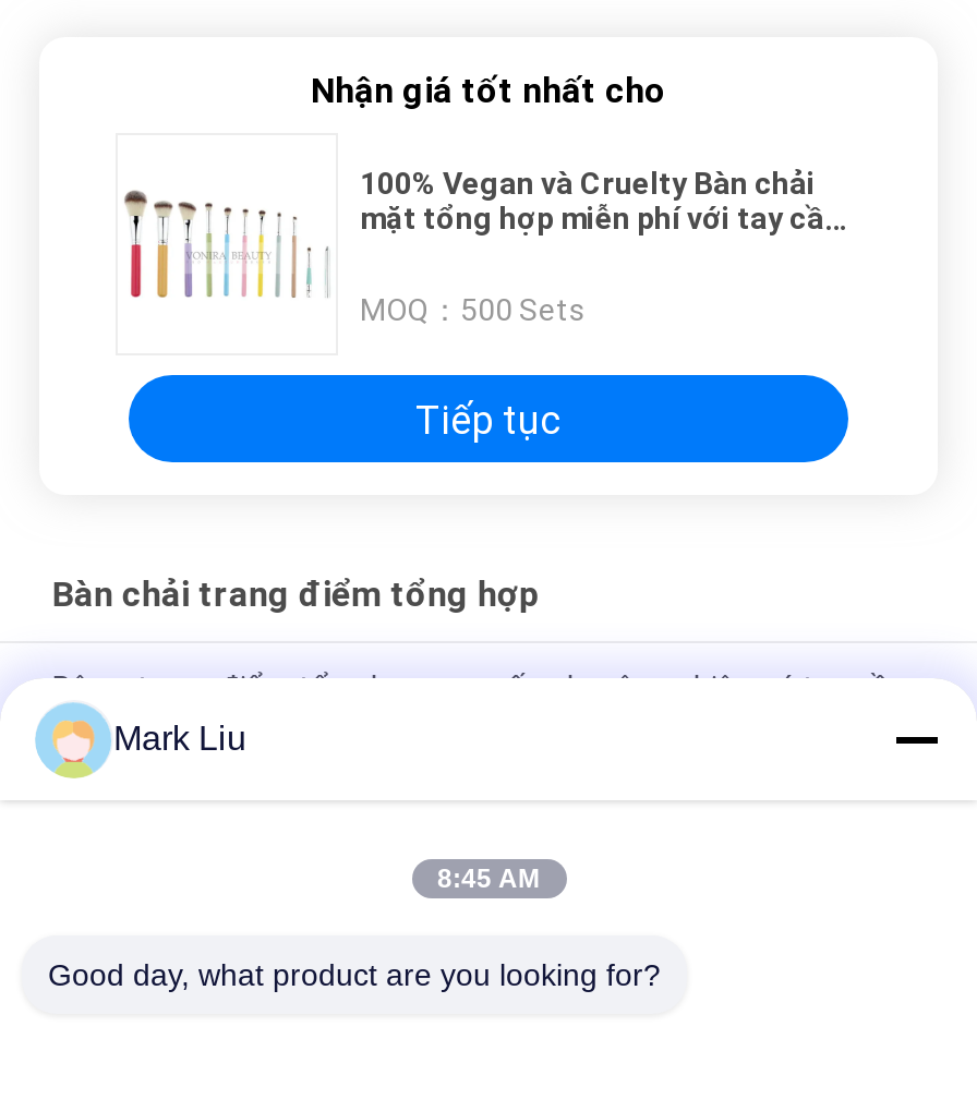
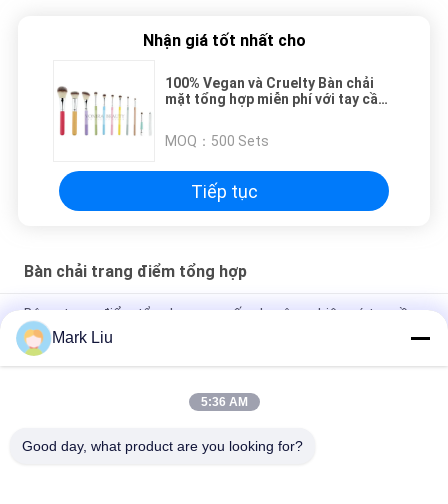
[437,863,540,894] 8:45 AM -> [200,395,247,409] 5:36 AM

